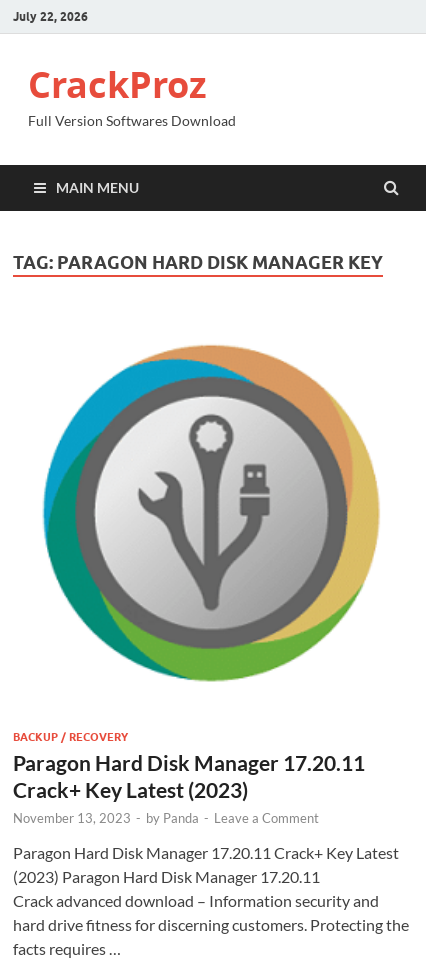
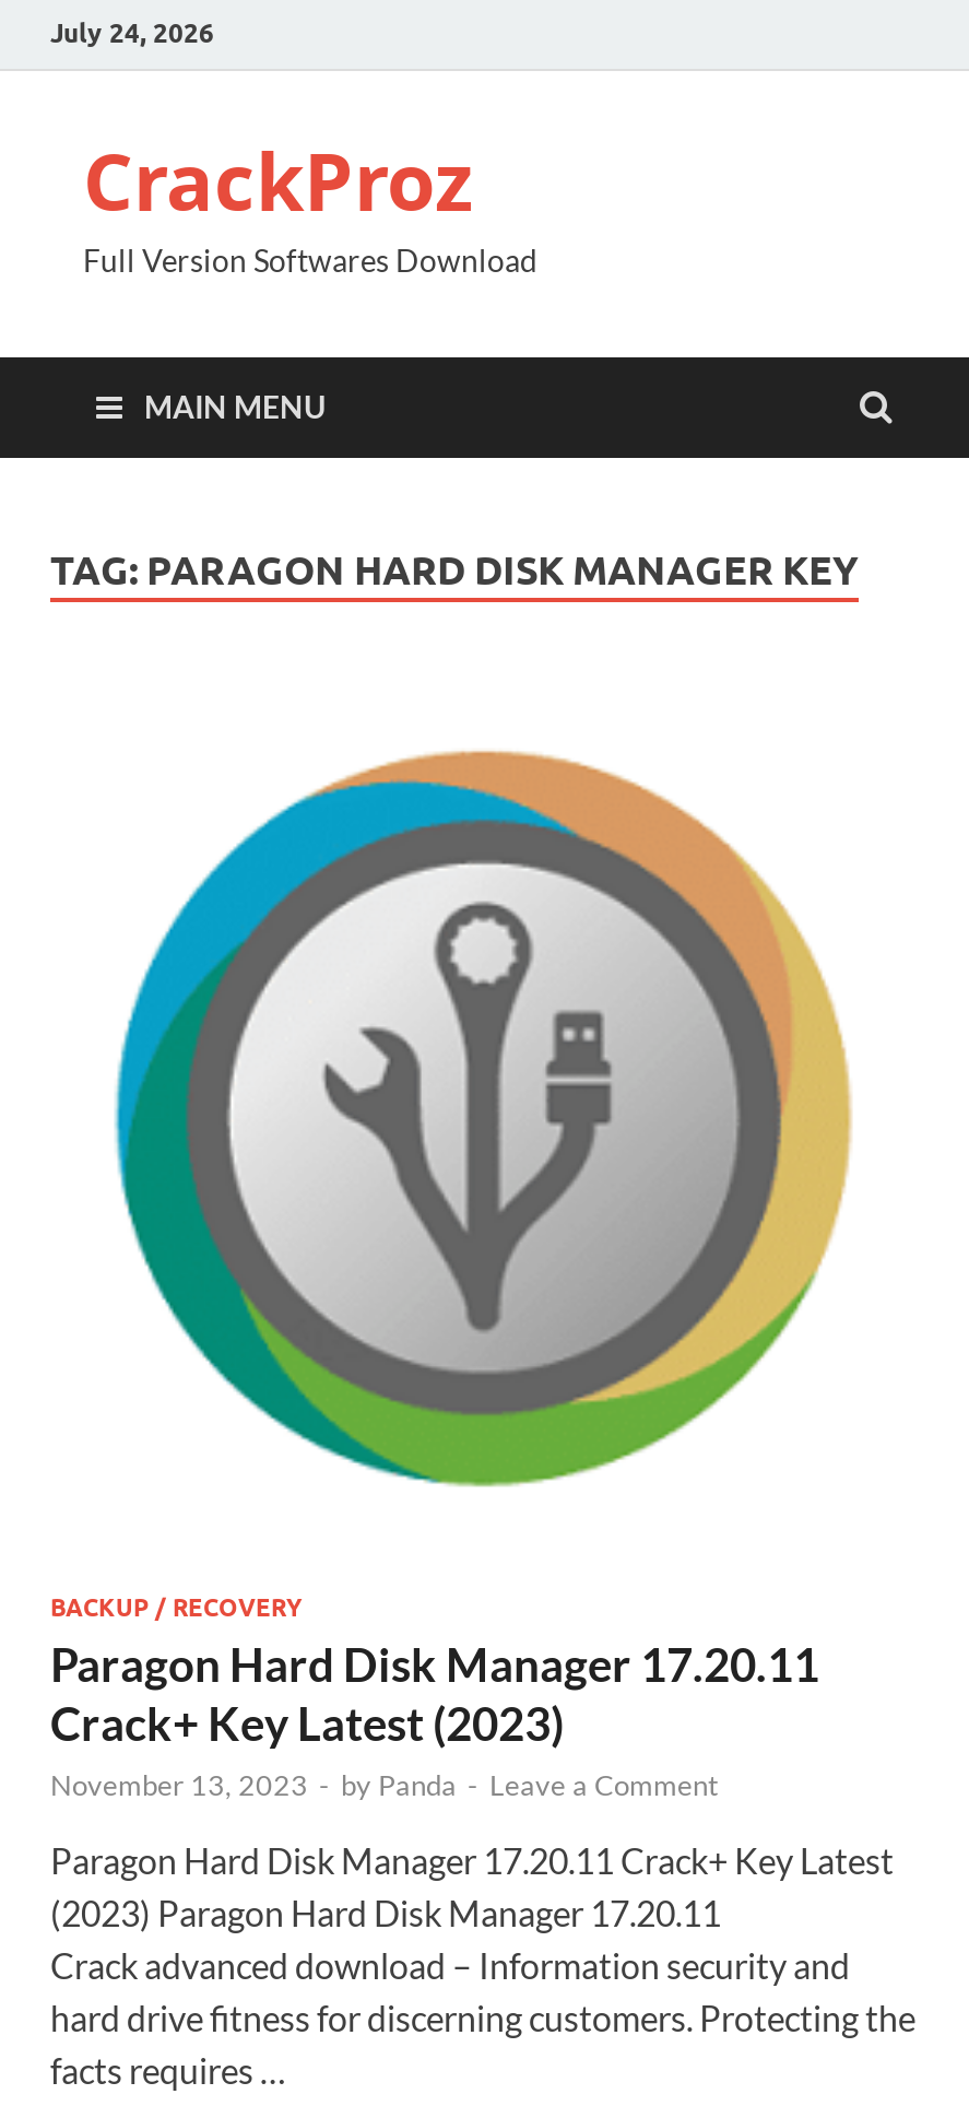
[13,8,88,23] July 22, 2026 -> [50,15,214,48] July 24, 2026

